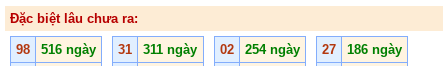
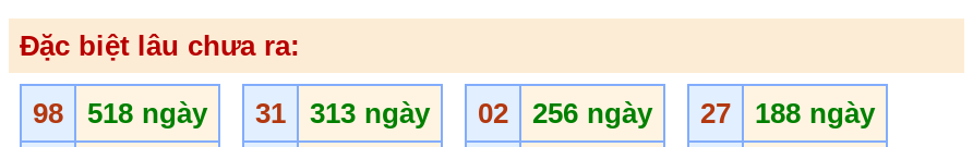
[41,42,96,57] 516 ngày -> [87,97,207,130] 518 ngày
[143,42,197,57] 311 ngày -> [310,97,430,130] 313 ngày
[245,42,300,57] 254 ngày -> [532,97,652,130] 256 ngày
[347,42,402,57] 186 ngày -> [755,97,875,130] 188 ngày

